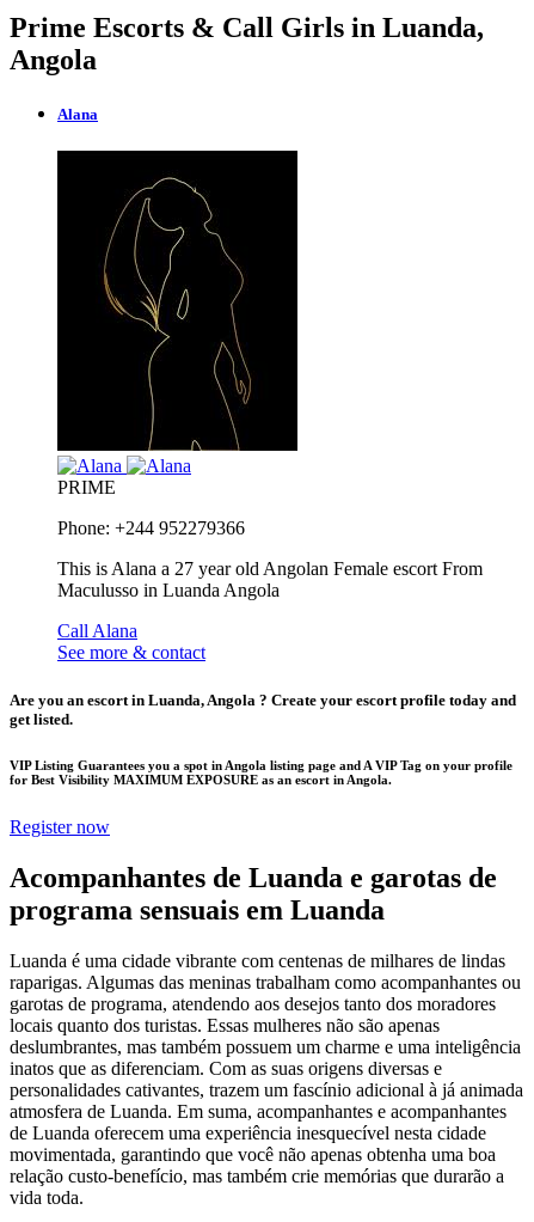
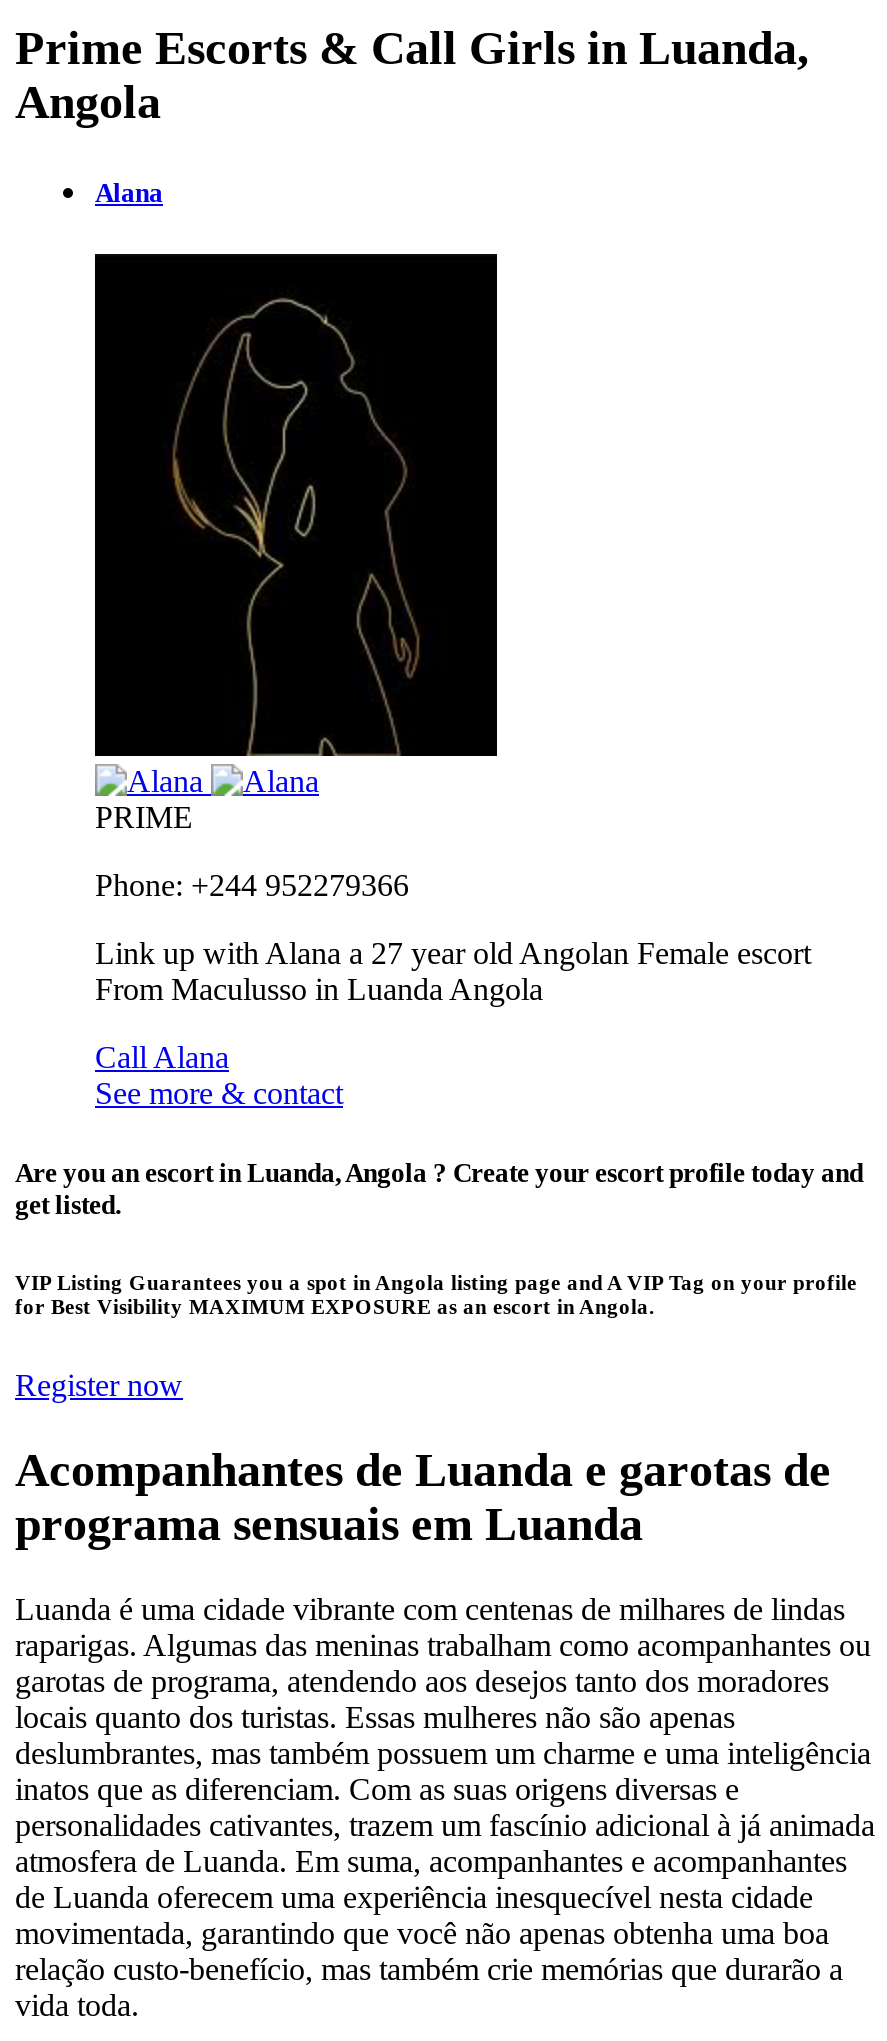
[57,559,483,601] This is Alana a 27 year old Angolan Female escort From | Maculusso in Luanda Angola -> [95,937,811,1007] Link up with Alana a 27 year old Angolan Female escort | From Maculusso in Luanda Angola

